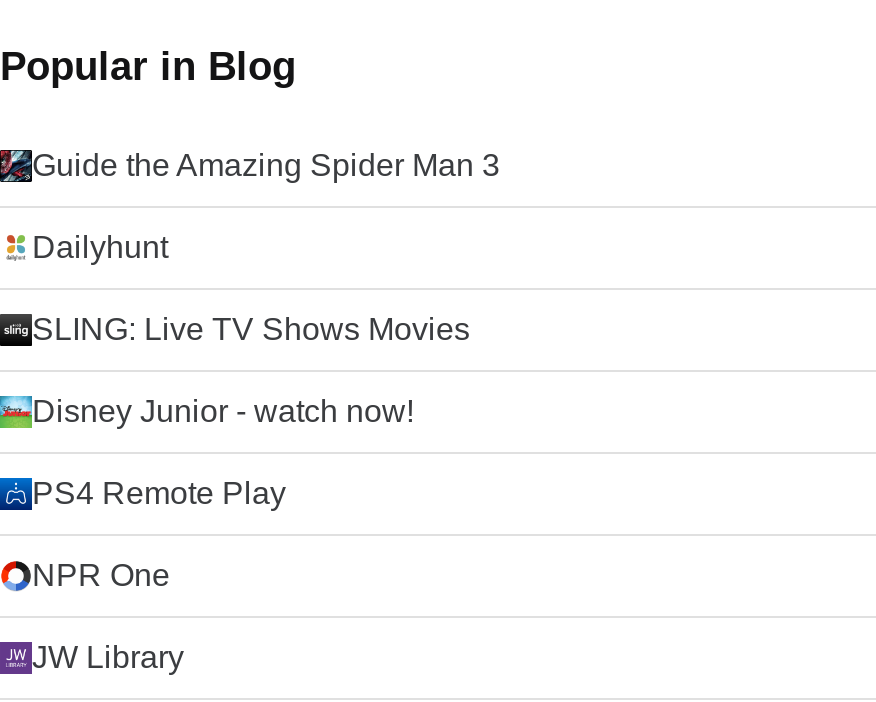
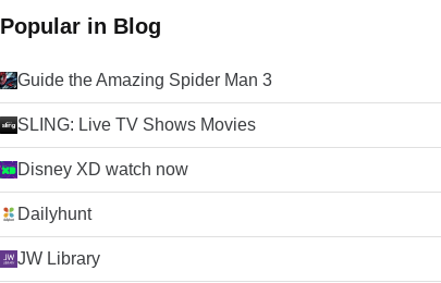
[32,230,168,264] Dailyhunt -> none
[32,394,414,592] Disney Junior - watch now! | PS4 Remote Play | NPR One -> [17,160,188,223] Disney XD watch now | Dailyhunt

